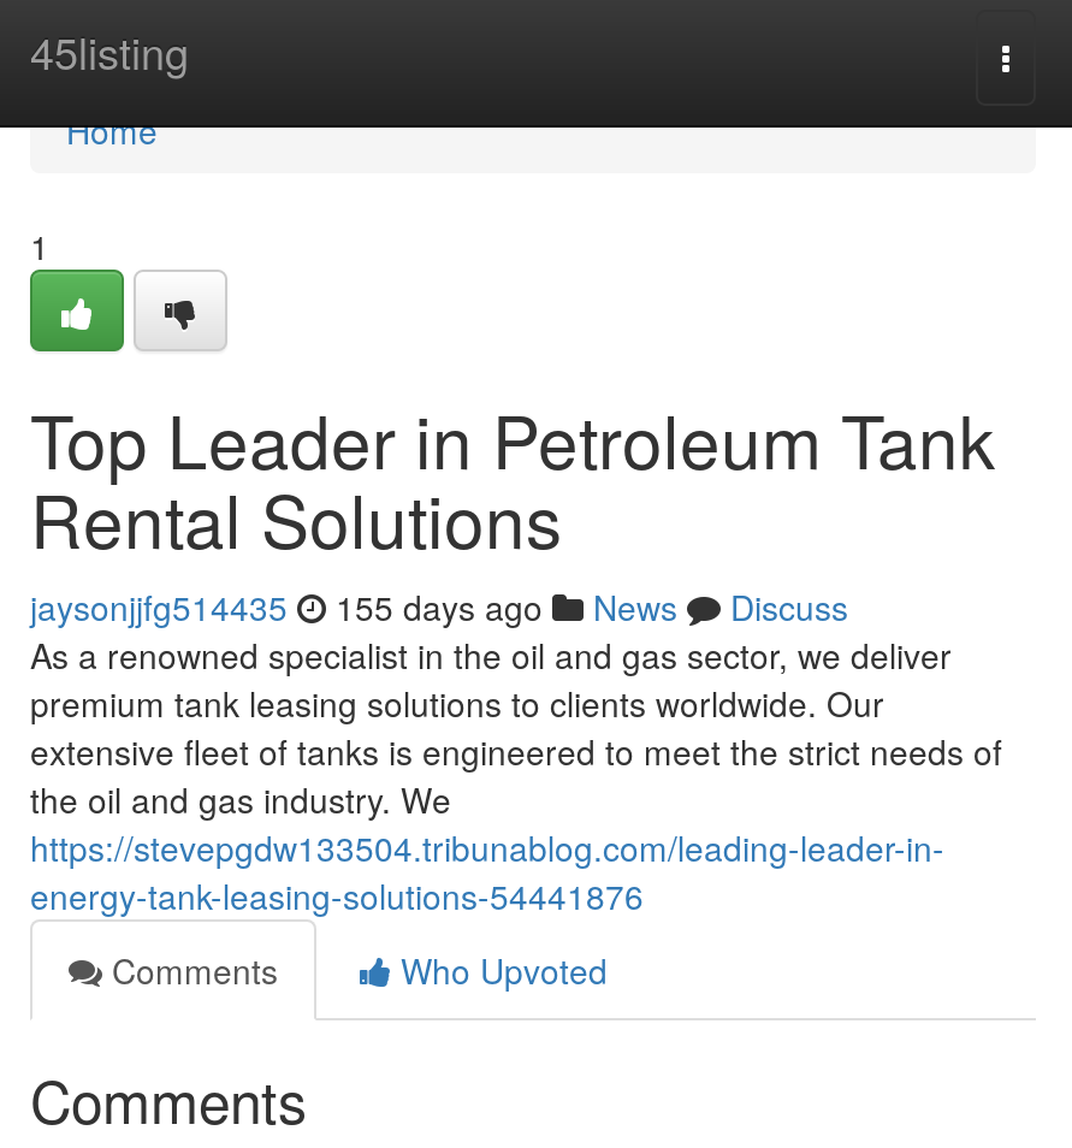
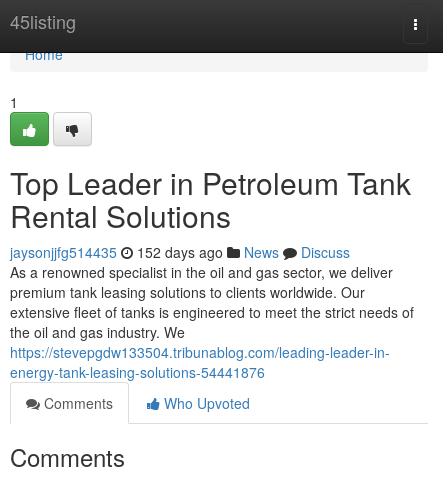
[30,582,848,631] jaysonjjfg514435 155 days ago News Discuss -> [10,242,350,262] jaysonjjfg514435 152 days ago News Discuss

